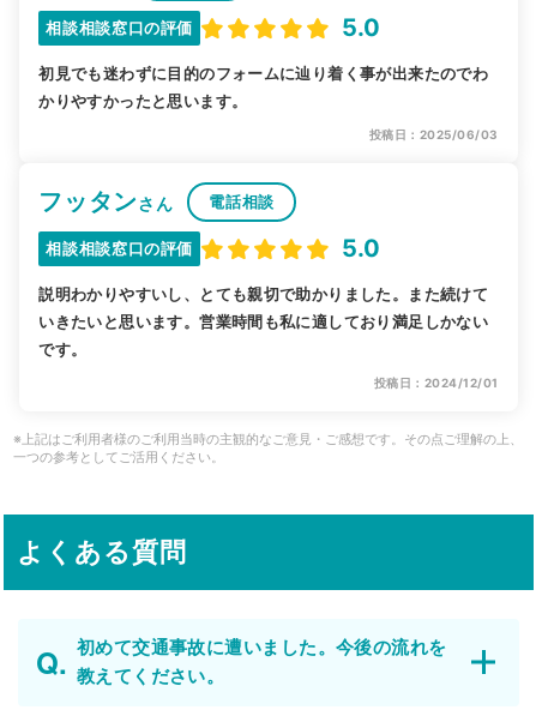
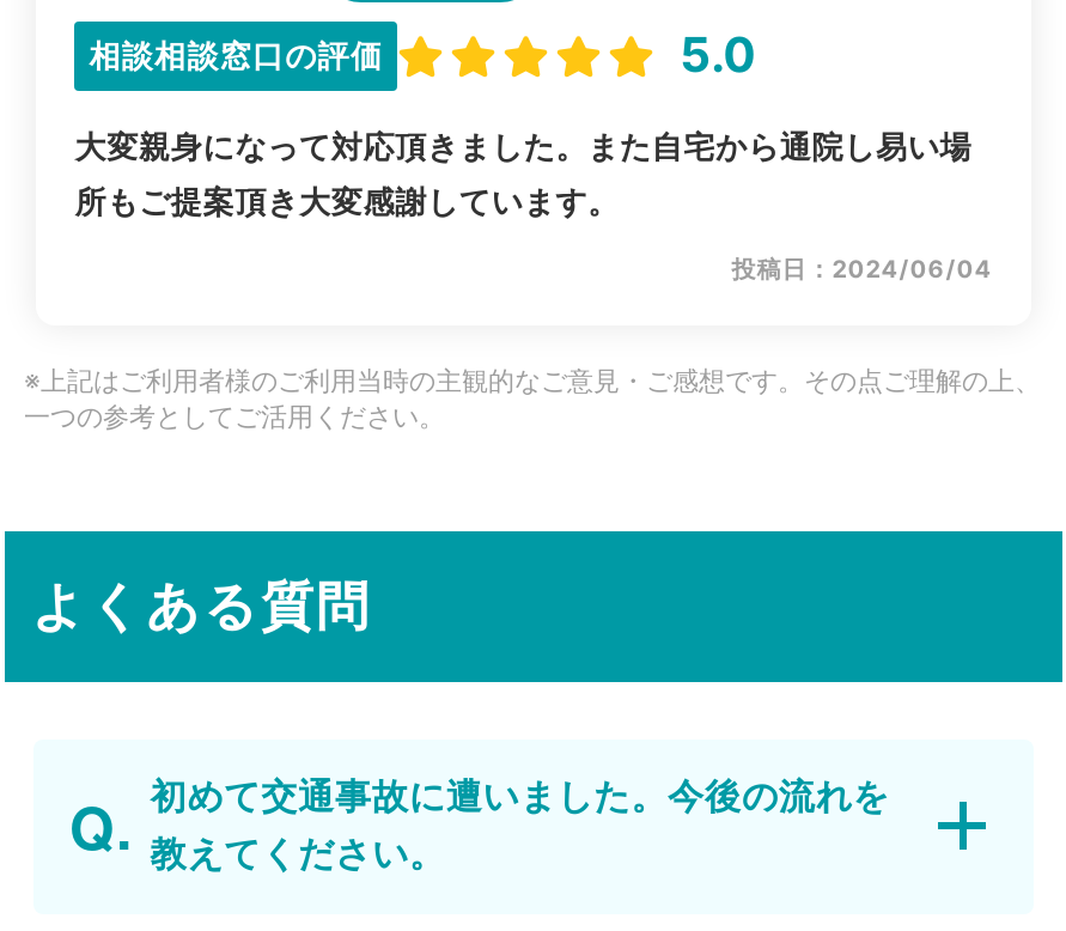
[39,63,499,389] 初見でも迷わずに目的のフォームに辿り着く事が出来たのでわ | かりやすかったと思います。 | 投稿日：2025/06/03 | フッタンさん | 電話相談 | 相談相談窓口の評価 | 5.0 | 説明わかりやすいし、とても親切で助かりました。また続けて | いきたいと思います。営業時間も私に適しており満足しかない | です。 | 投稿日：2024/12/01 -> [75,126,993,282] 大変親身になって対応頂きました。また自宅から通院し易い場 | 所もご提案頂き大変感謝しています。 | 投稿日：2024/06/04

